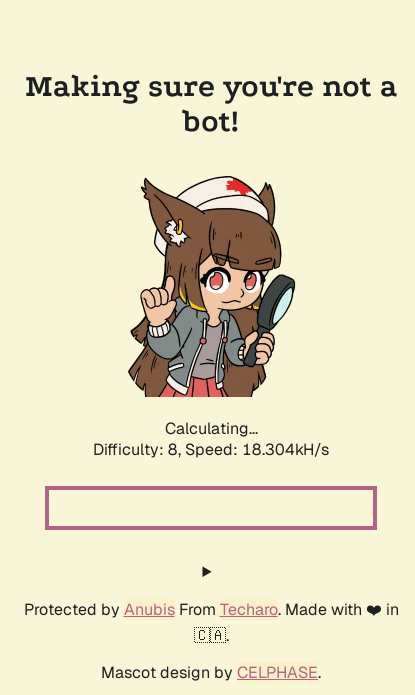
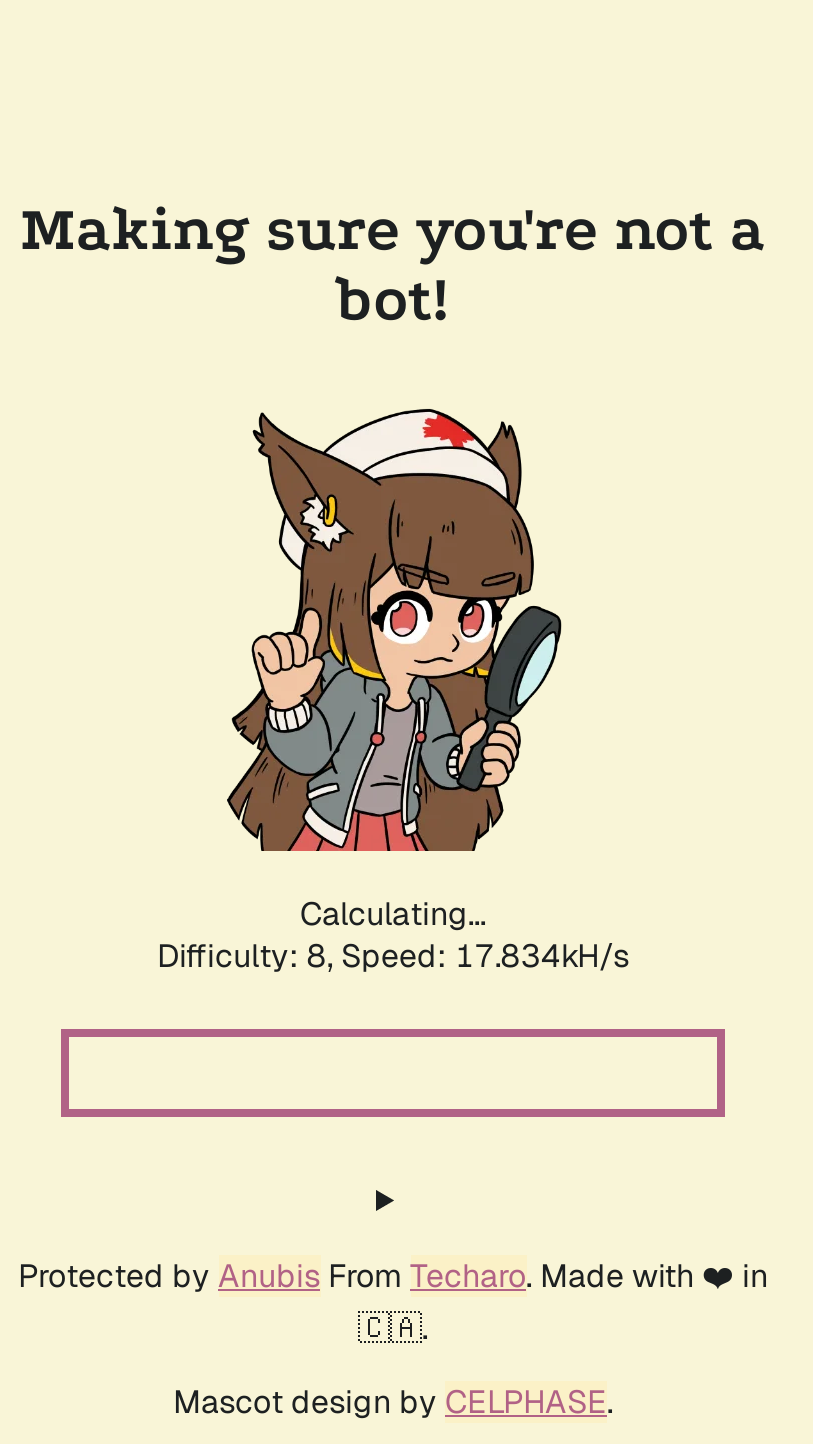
[93,439,329,460] Difficulty: 8, Speed: 18.304kH/s -> [157,935,629,977] Difficulty: 8, Speed: 17.834kH/s

